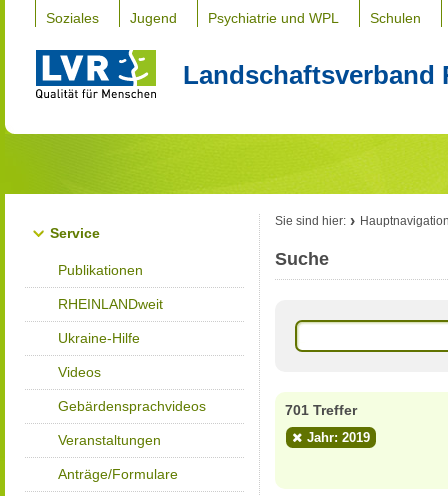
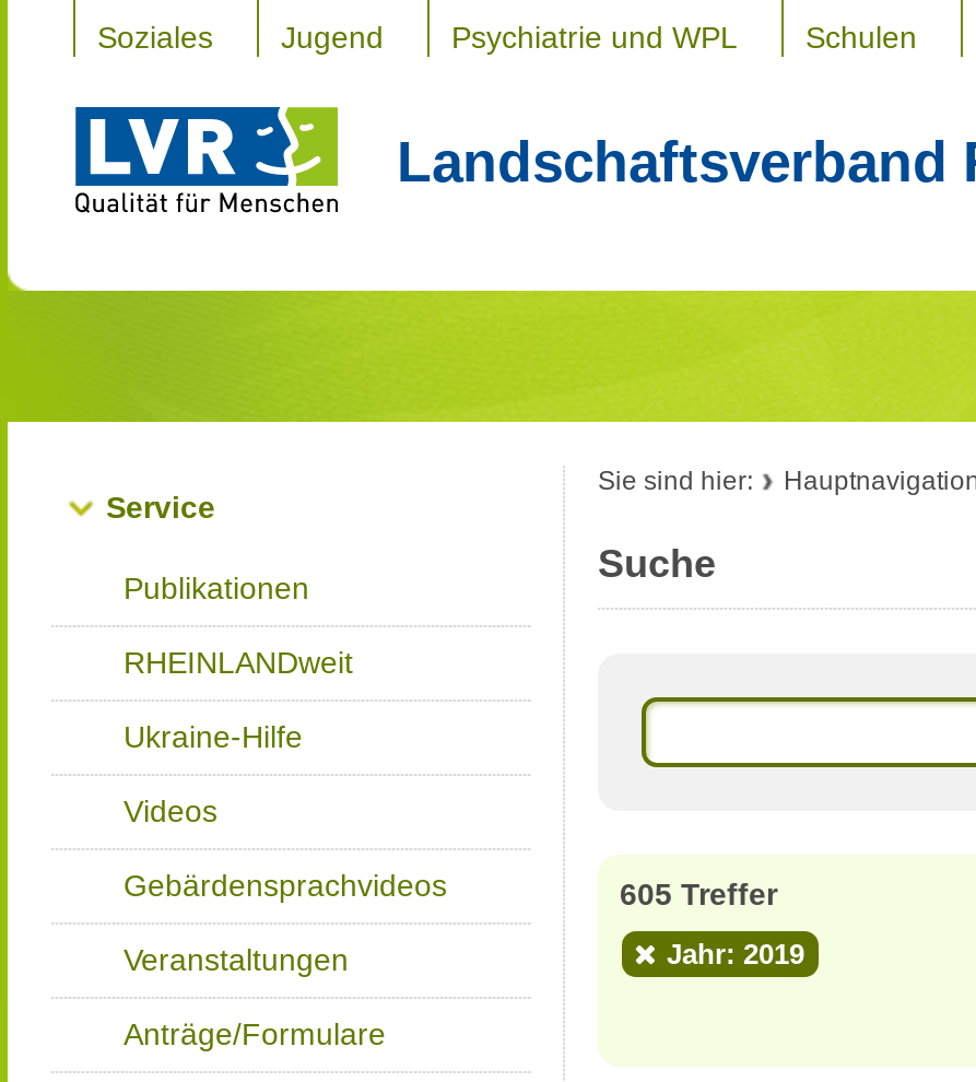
[285,402,357,418] 701 Treffer -> [620,877,777,912] 605 Treffer

